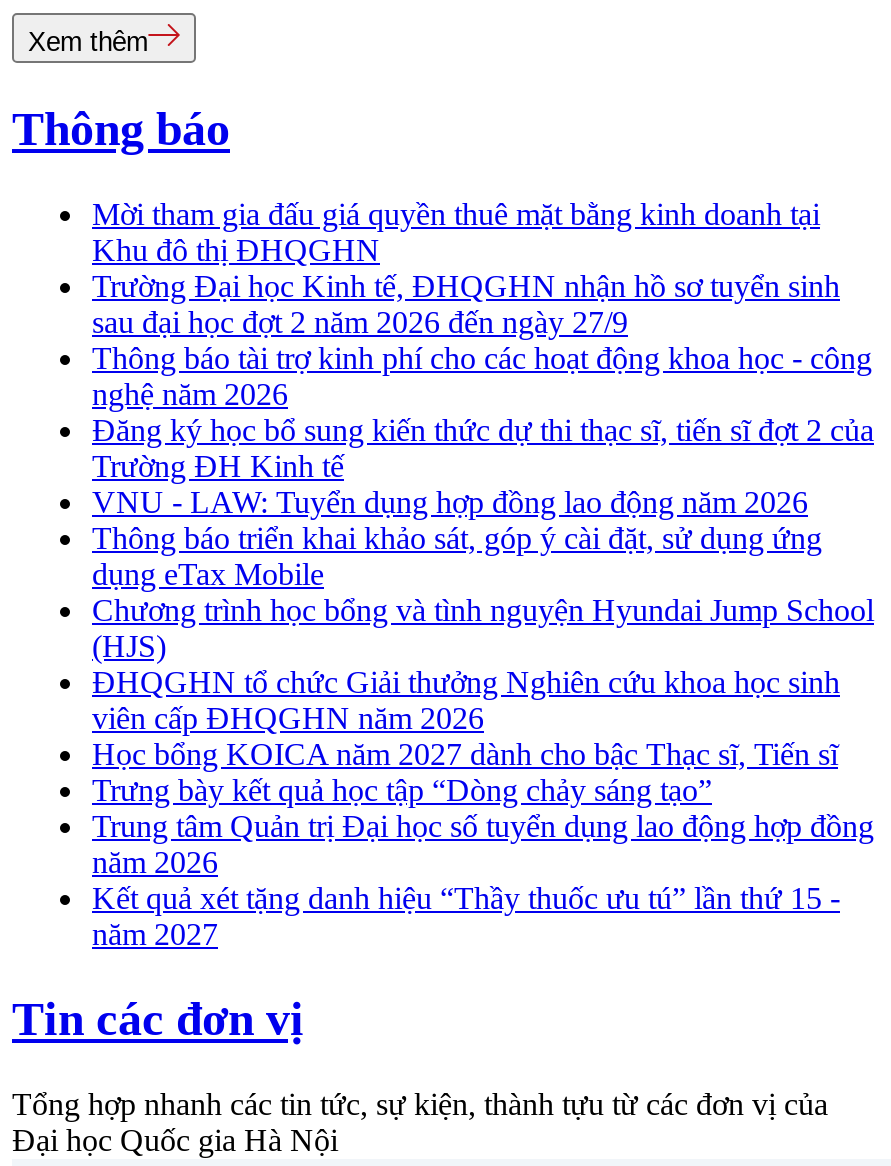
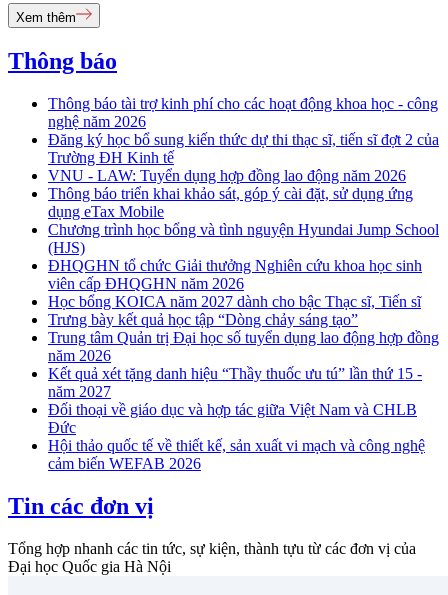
[92,197,840,339] Mời tham gia đấu giá quyền thuê mặt bằng kinh doanh tại | Khu đô thị ĐHQGHN | Trường Đại học Kinh tế, ĐHQGHN nhận hồ sơ tuyển sinh | sau đại học đợt 2 năm 2026 đến ngày 27/9 -> none
moved [92,341,874,951] -> [48,95,439,400]: Thông báo tài trợ kinh phí cho các hoạt động khoa học - công | nghệ năm 2026 | Đăng ký học bổ sung kiến thức dự thi thạc sĩ, tiến sĩ đợt 2 của | ... | Kết quả xét tặng danh hiệu “Thầy thuốc ưu tú” lần thứ 15 - | năm 2027
none -> [48,401,425,472] Đối thoại về giáo dục và hợp tác giữa Việt Nam và CHLB | Đức | Hội thảo quốc tế về thiết kế, sản xuất vi mạch và công nghệ | cảm biến WEFAB 2026

